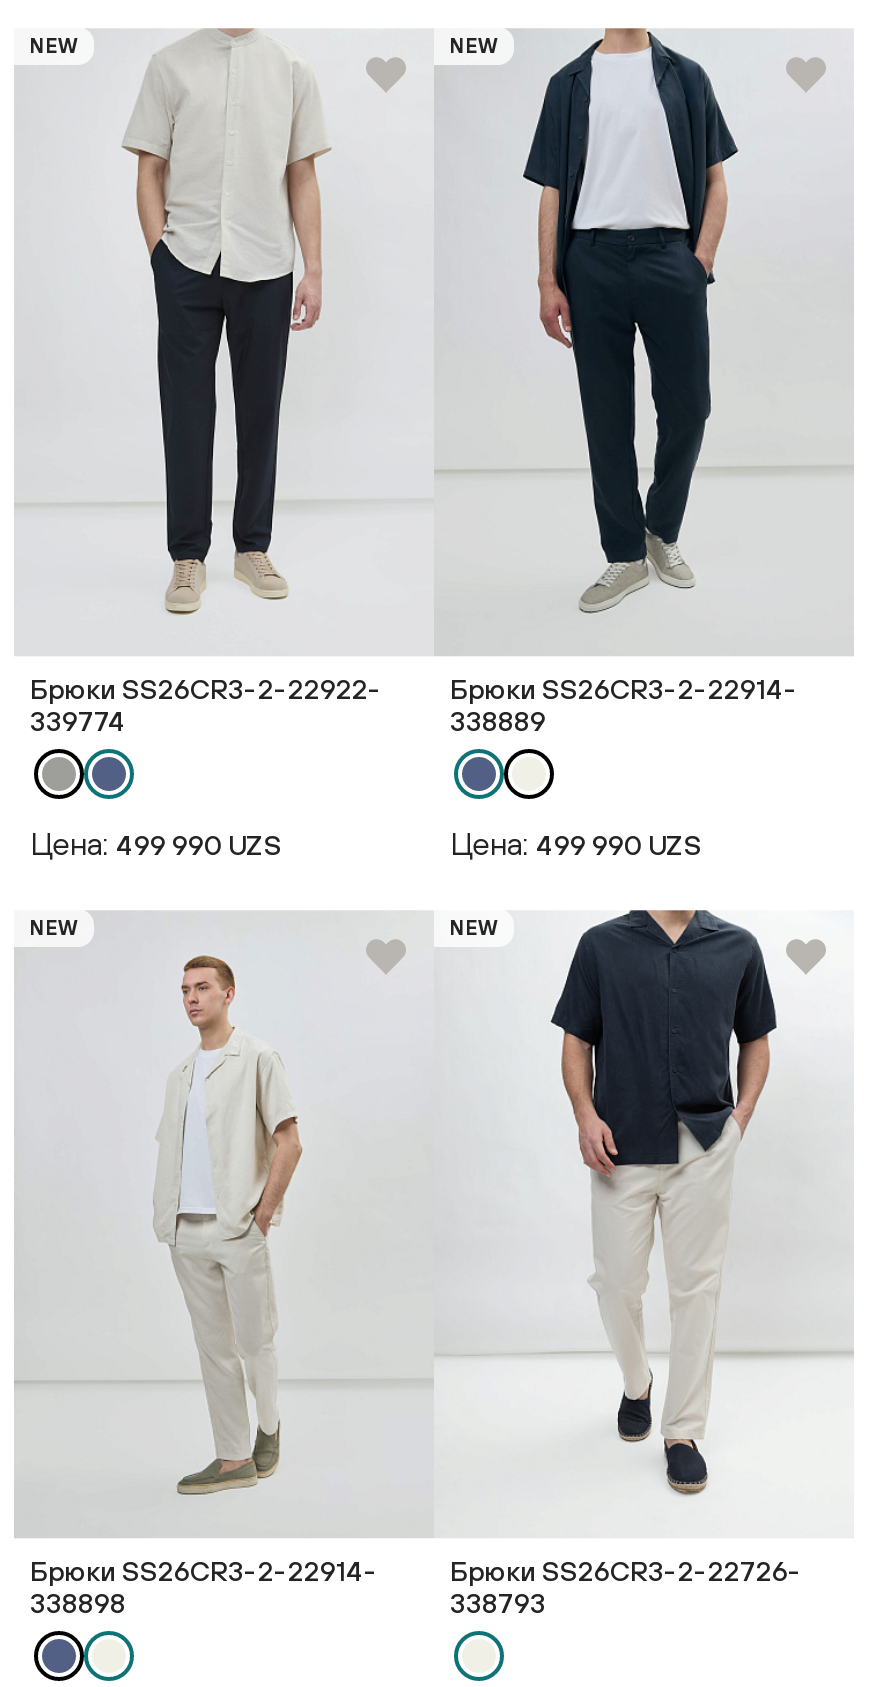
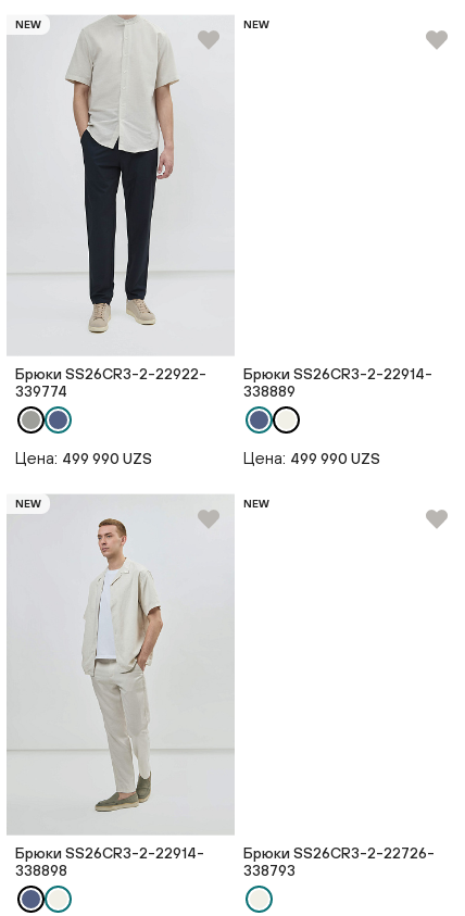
[434,27,854,655] [image] -> none
[436,907,854,1535] [image] -> none

